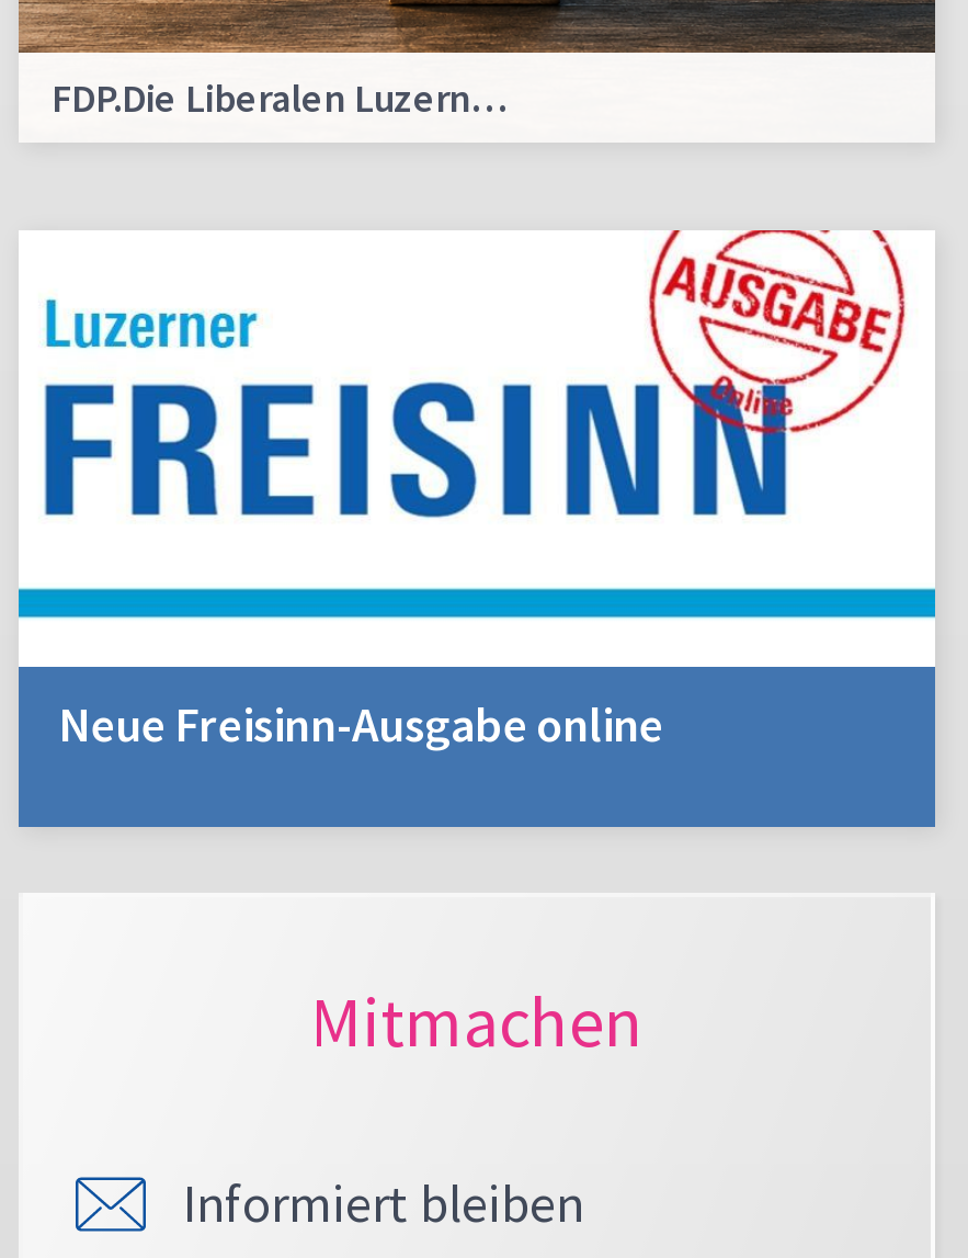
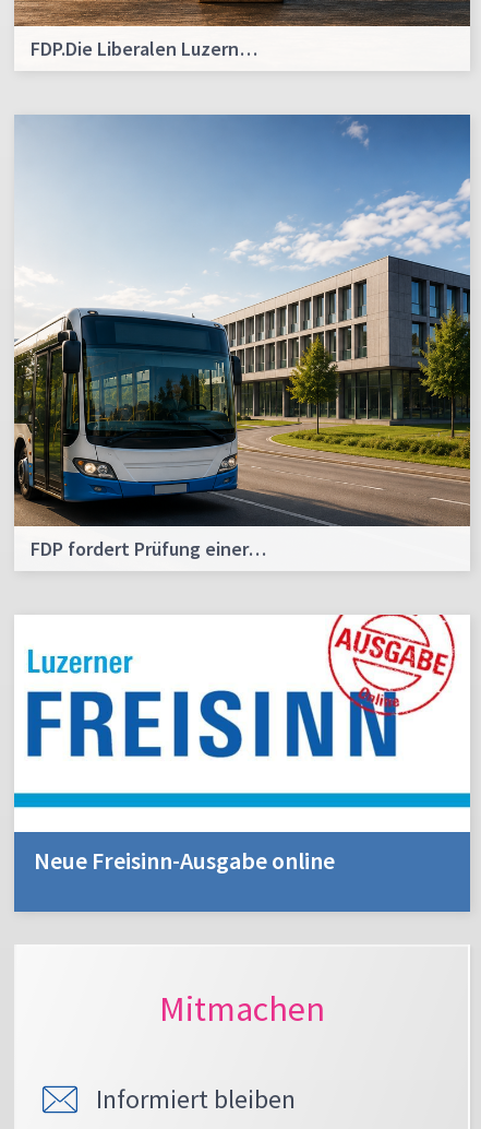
none -> [13,114,471,561] [image] | FDP fordert Prüfung einer…

